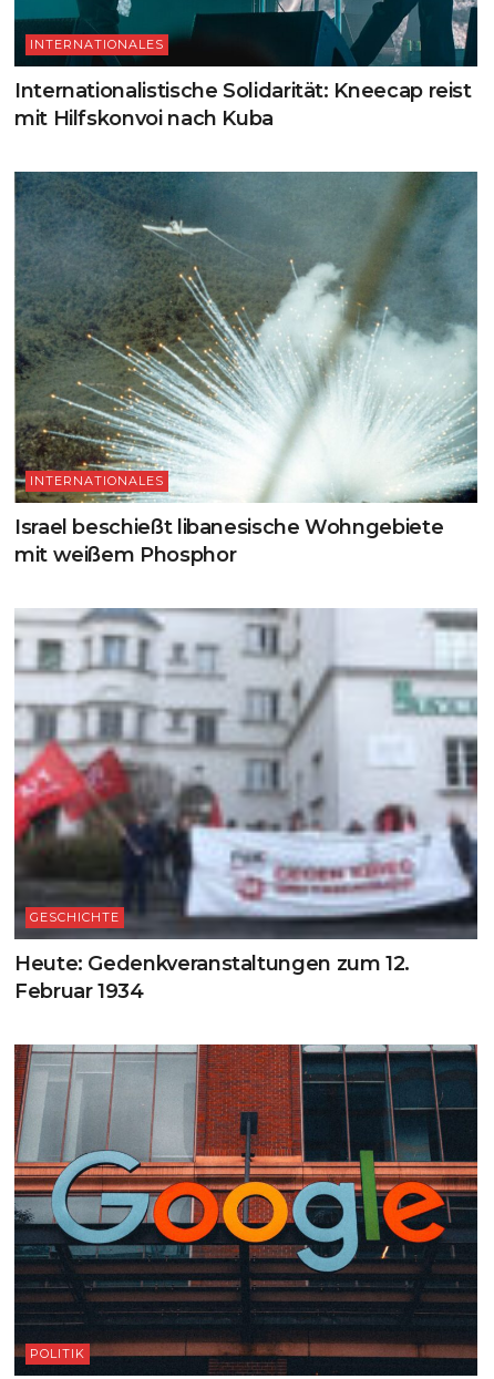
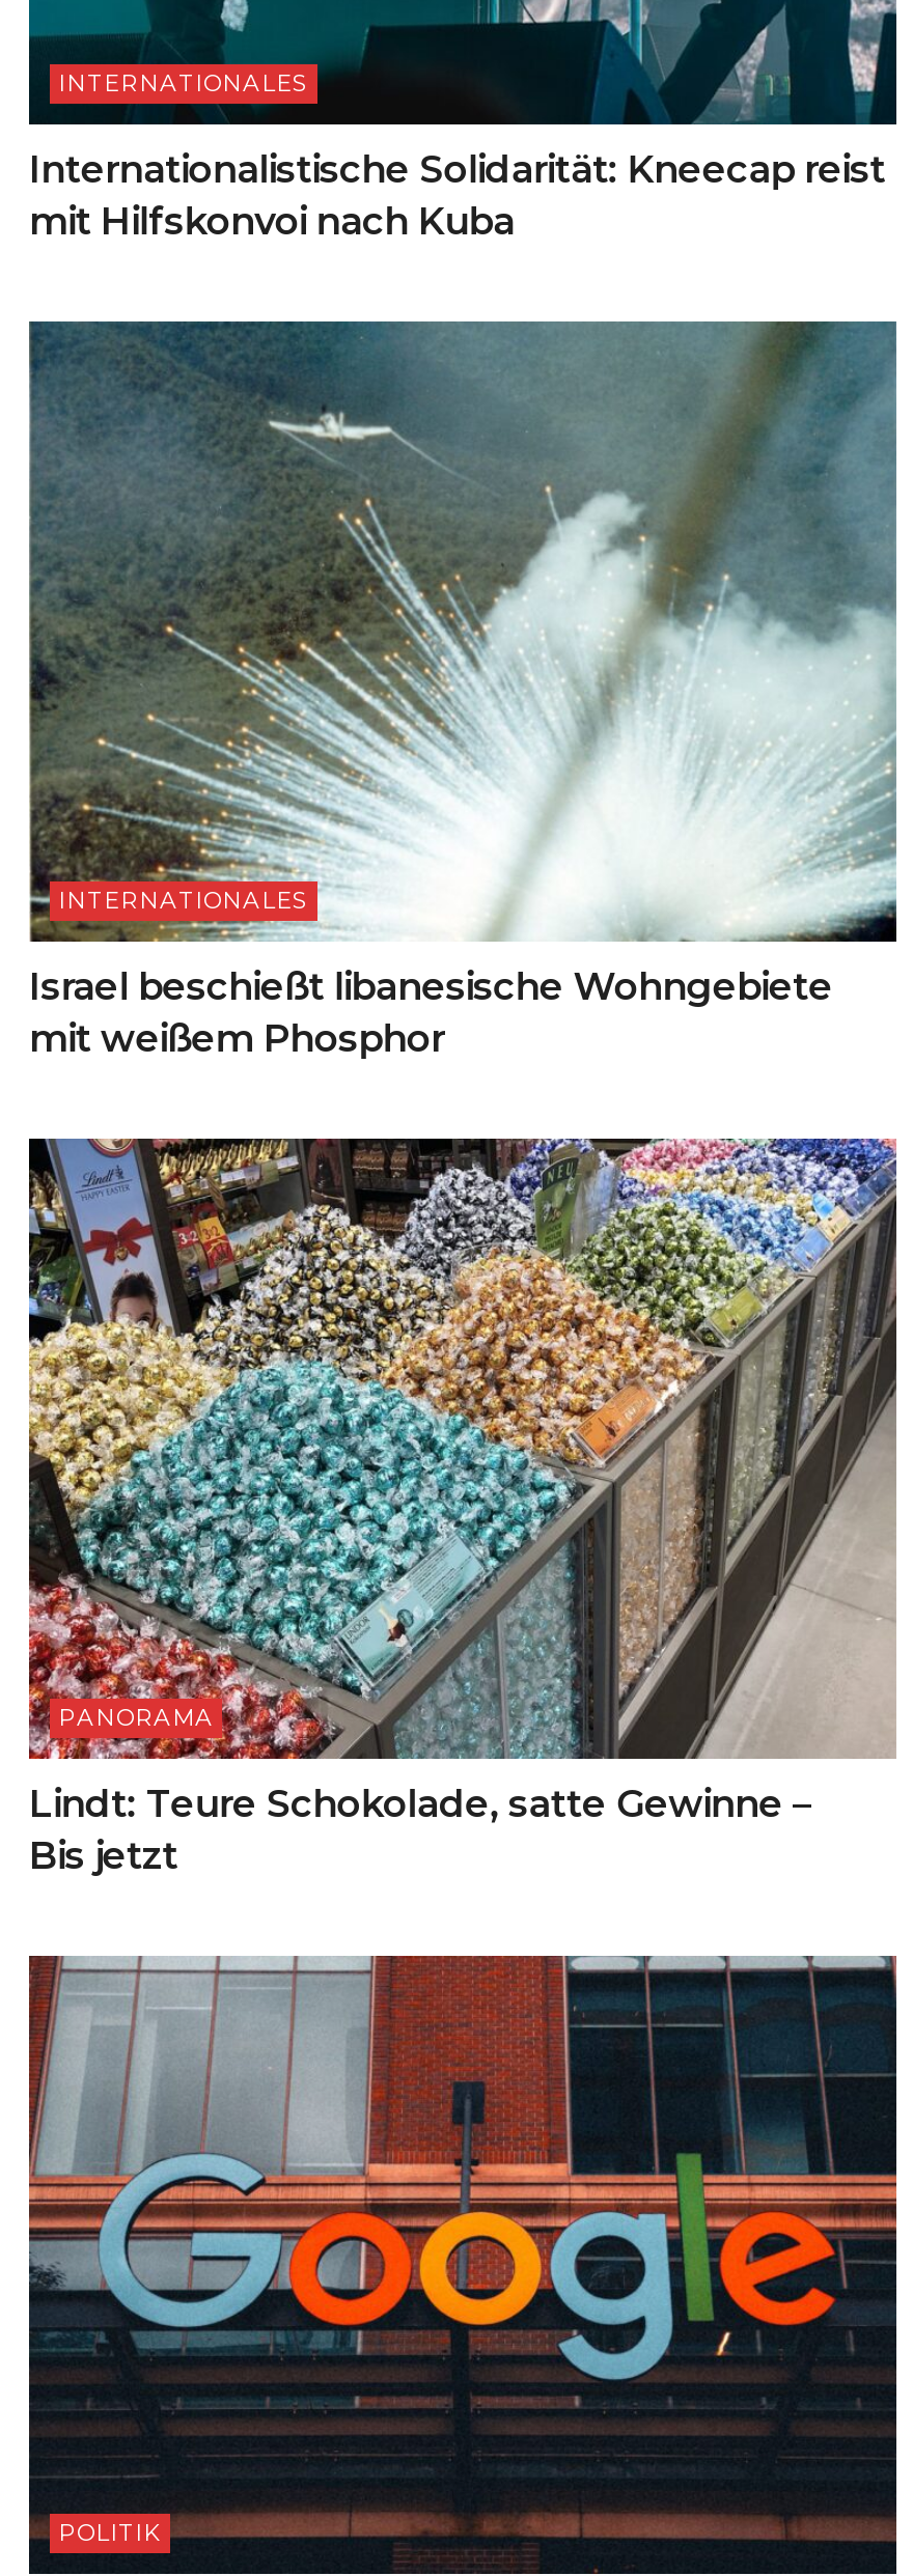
[13,608,478,940] [image] | GESCHICHTE -> [27,1137,898,1761] [image] | PANORAMA
[14,951,410,1003] Heute: Gedenkveranstaltungen zum 12. | Februar 1934 -> [29,1781,810,1878] Lindt: Teure Schokolade, satte Gewinne – | Bis jetzt

